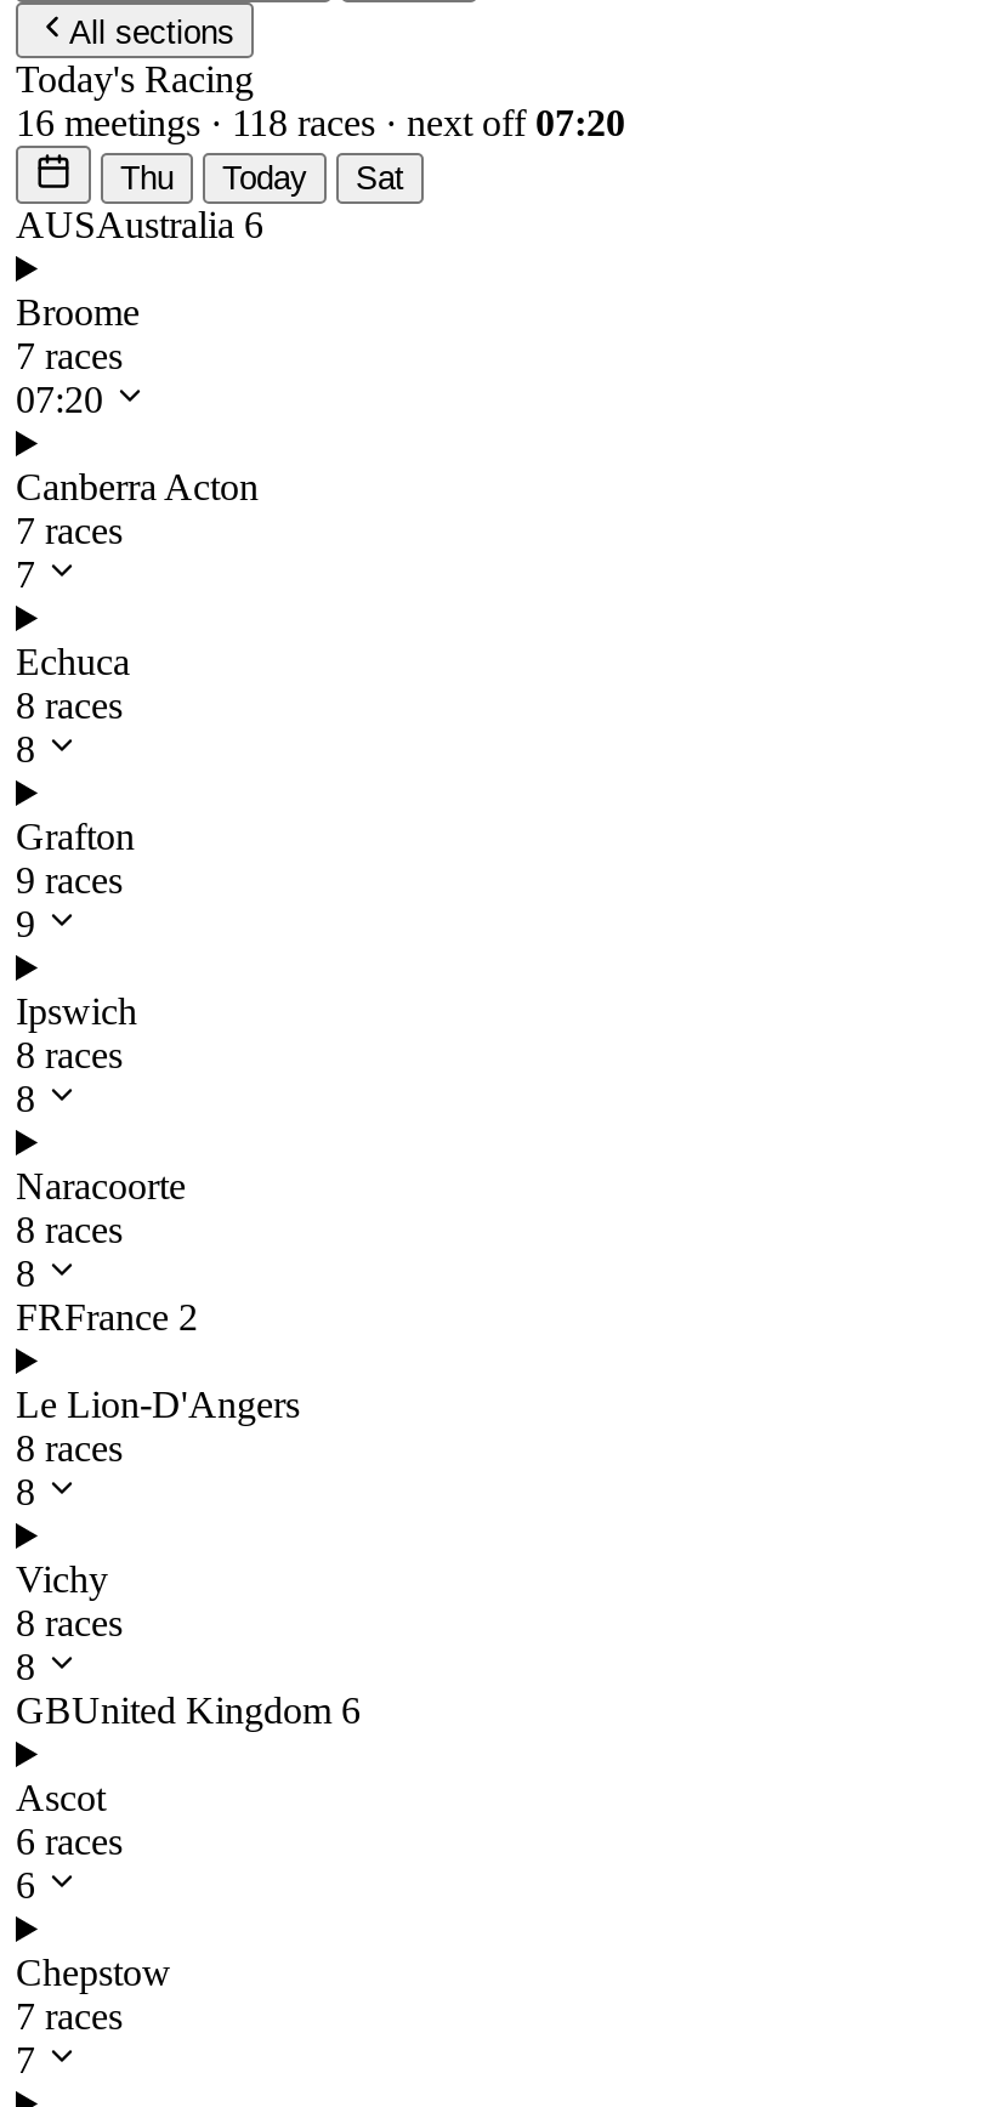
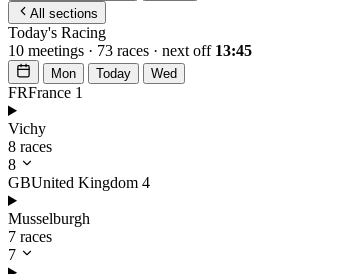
[16,102,625,197] 16 meetings · 118 races · next off 07:20 | Thu -> [8,42,252,81] 10 meetings · 73 races · next off 13:45 | Mon
[16,160,404,1512] Sat | AUSAustralia6 | Broome | 7 races | 07:20 | Canberra Acton | 7 races | 7 | Echuca | 8 races | 8 | Grafton | 9 races | 9 | Ipswich | 8 races | 8 | Naracoorte | 8 races | 8 | FRFrance 2 | Le Lion-D'Angers | 8 races | 8 -> [8,66,177,101] Wed | FRFrance1
[16,1689,361,1993] GBUnited Kingdom 6 | Ascot | 6 races | 6 | Chepstow -> [8,174,150,227] GBUnited Kingdom 4 | Musselburgh

